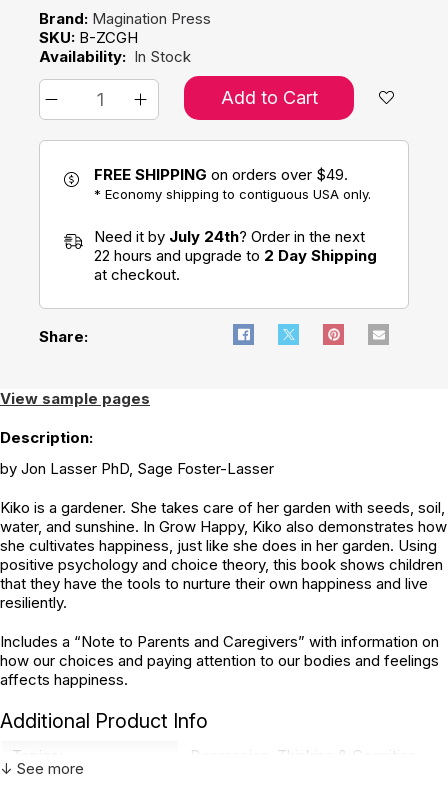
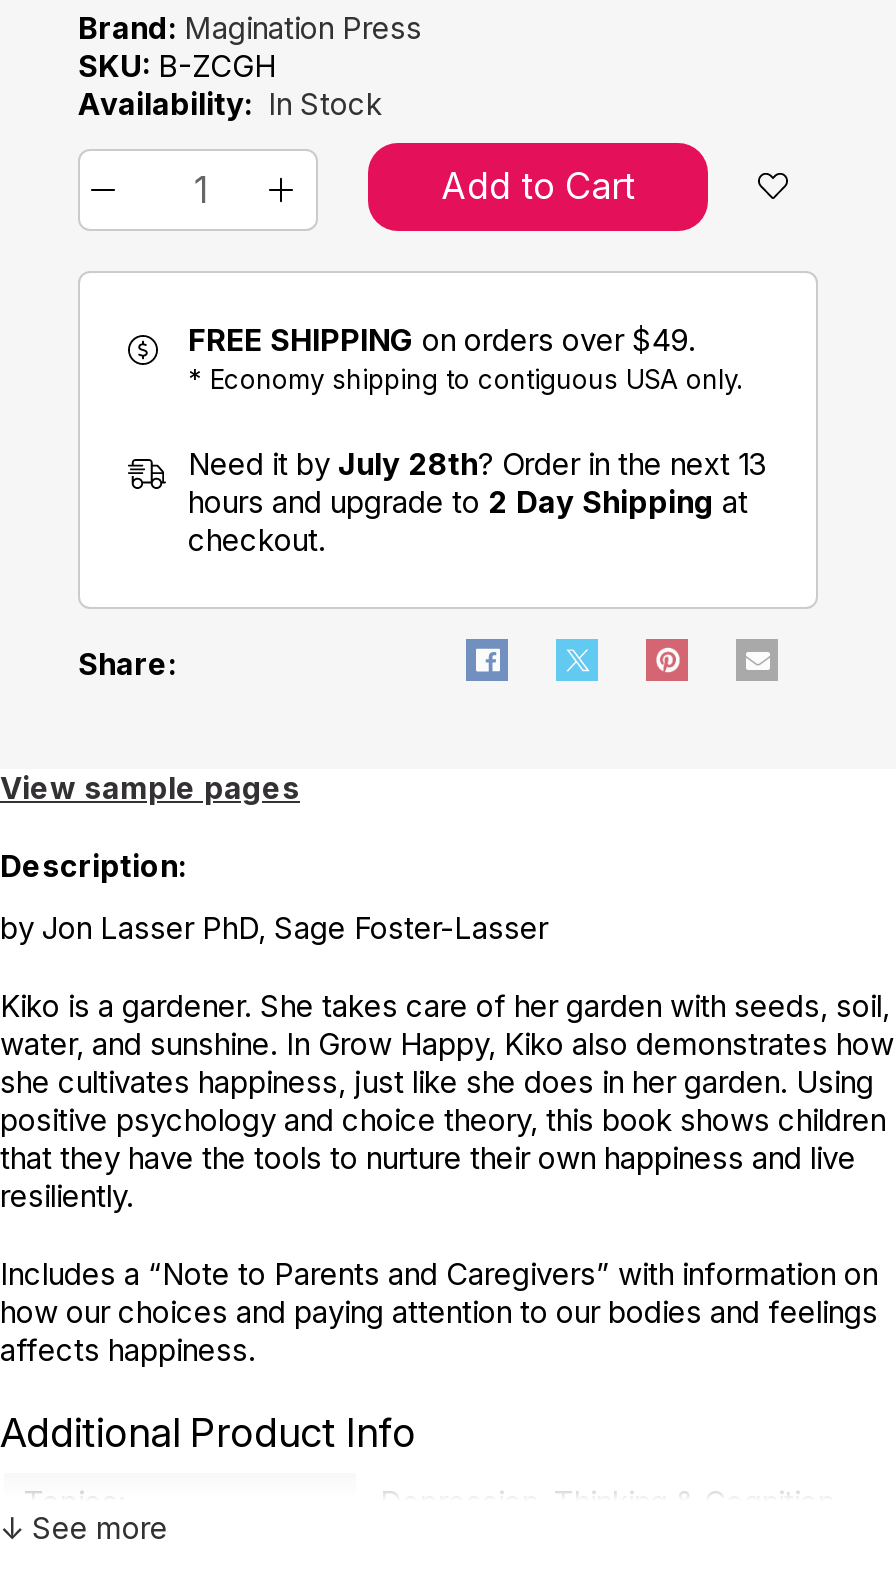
[94,227,377,284] Need it by July 24th? Order in the next | 22 hours and upgrade to 2 Day Shipping | at checkout. -> [188,445,766,559] Need it by July 28th? Order in the next 13 | hours and upgrade to 2 Day Shipping at | checkout.

